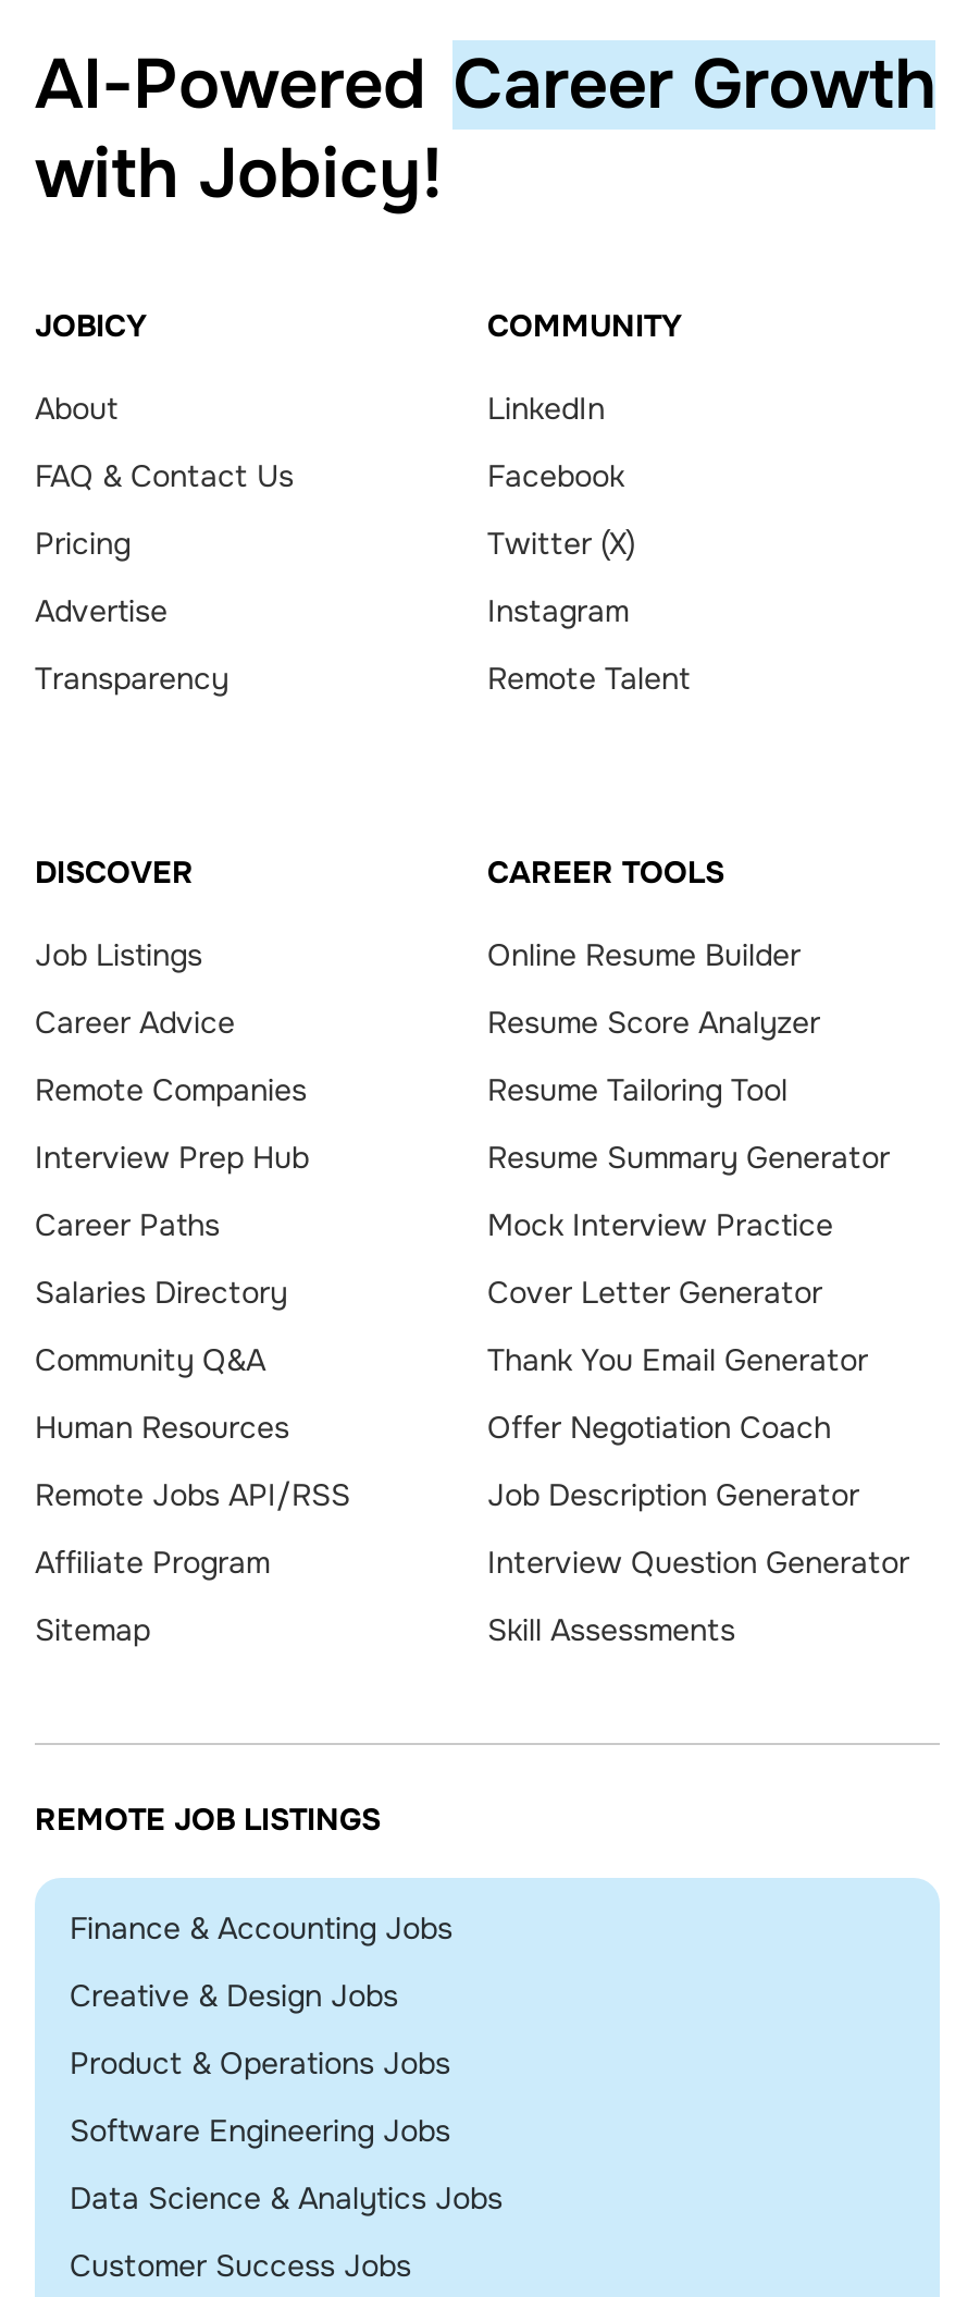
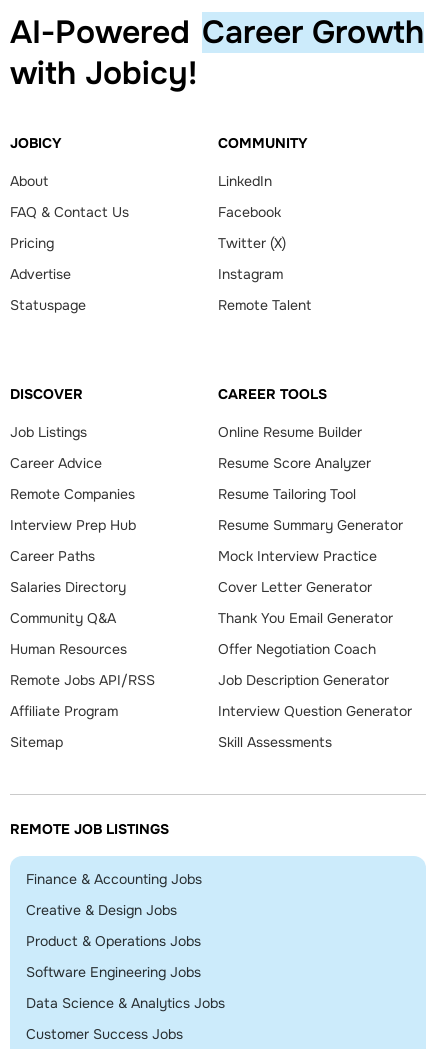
[35,659,228,698] Transparency -> [10,296,86,314] Statuspage

